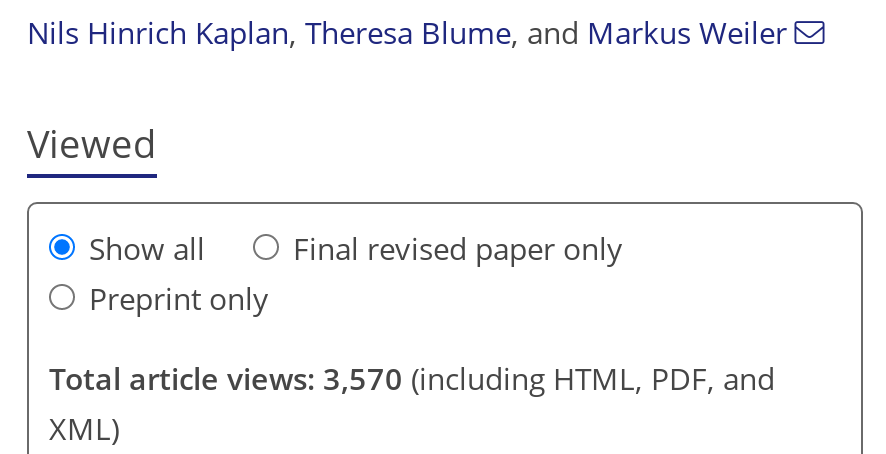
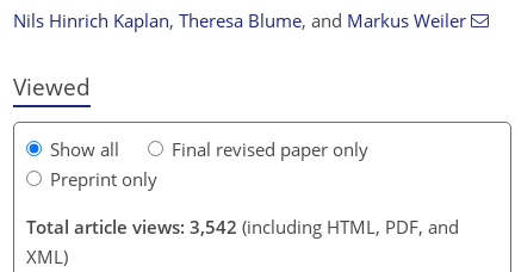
[49,357,775,397] Total article views: 3,570 (including HTML, PDF, and -> [26,214,459,238] Total article views: 3,542 (including HTML, PDF, and

